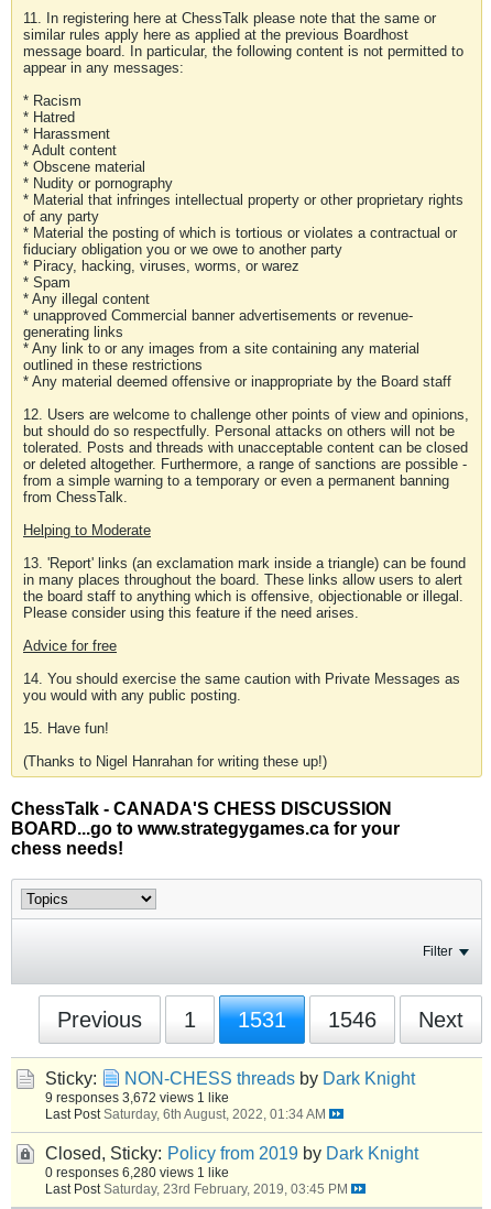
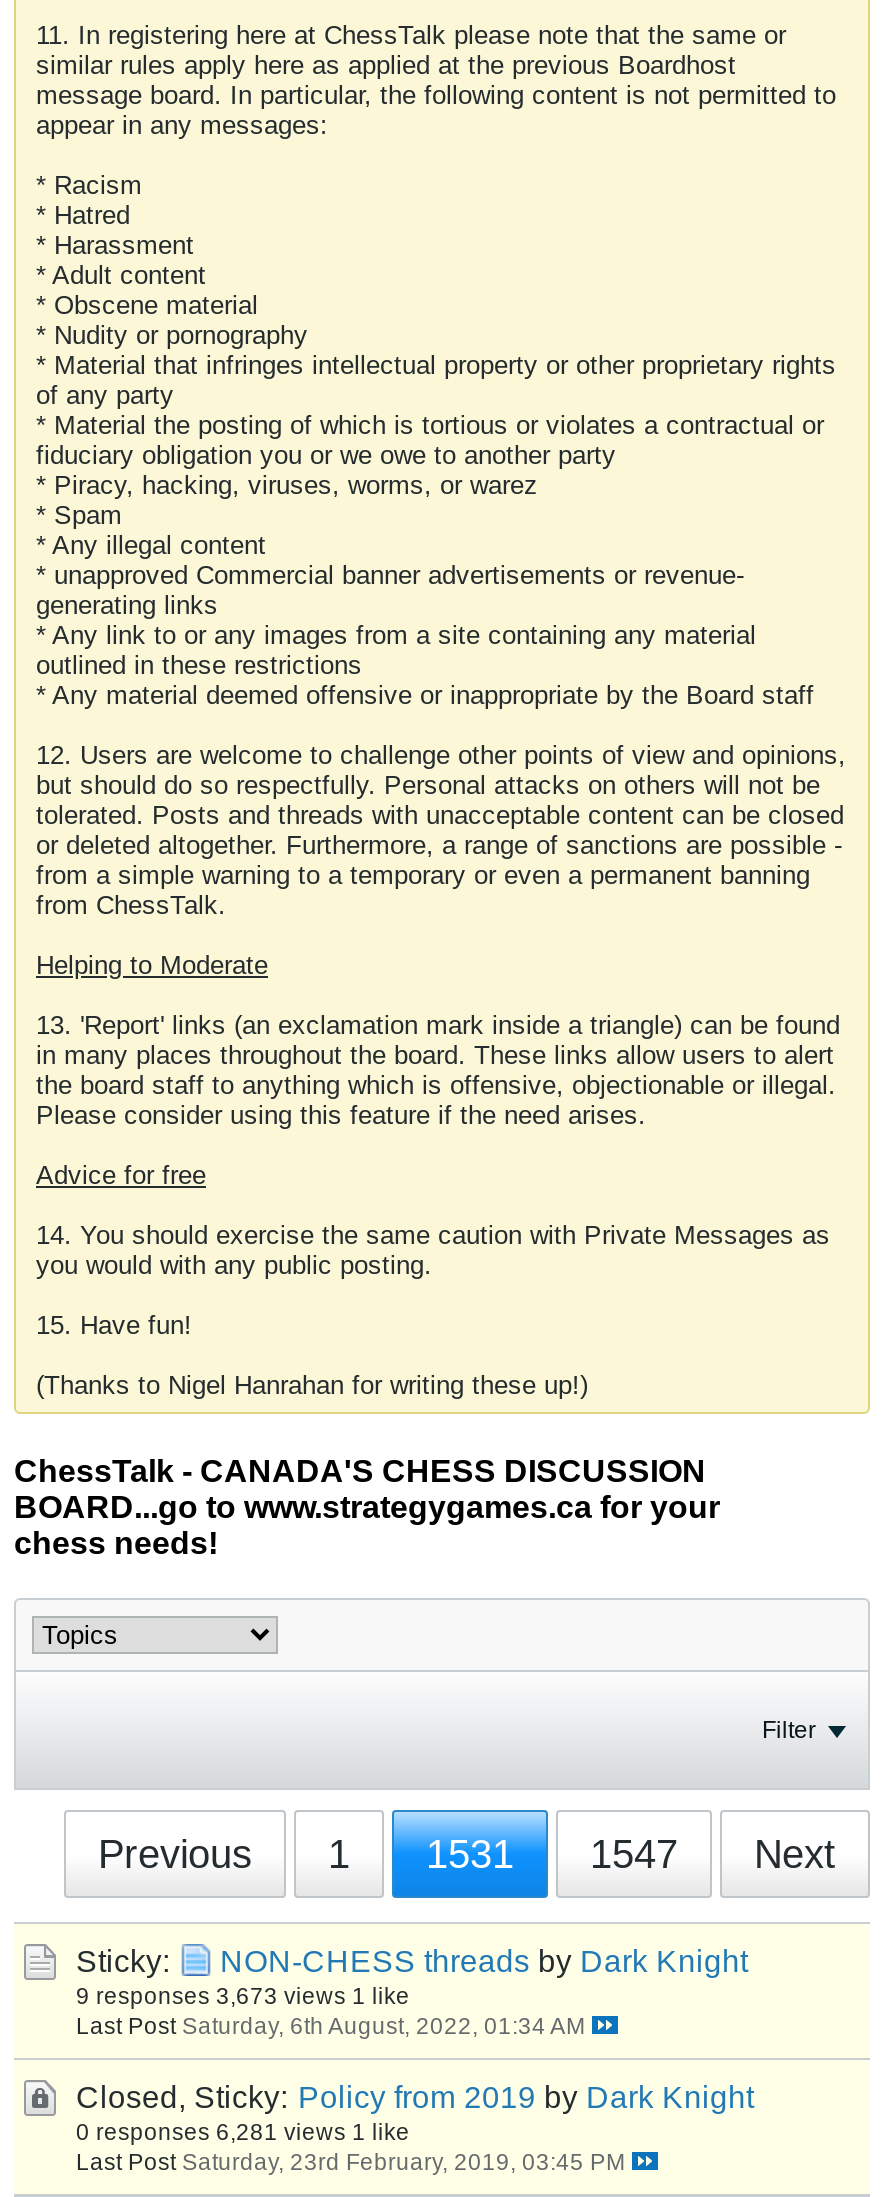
[57,1007,463,1032] Previous 1 1531 1546 Next -> [98,1832,836,1876] Previous 1 1531 1547 Next
[45,1090,229,1104] 9 responses 3,672 views 1 like -> [76,1982,410,2008] 9 responses 3,673 views 1 like
[45,1165,229,1179] 0 responses 6,280 views 1 like -> [76,2118,410,2144] 0 responses 6,281 views 1 like

